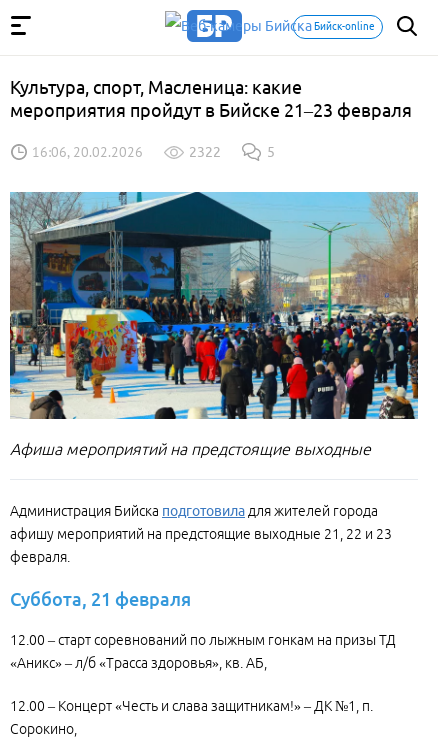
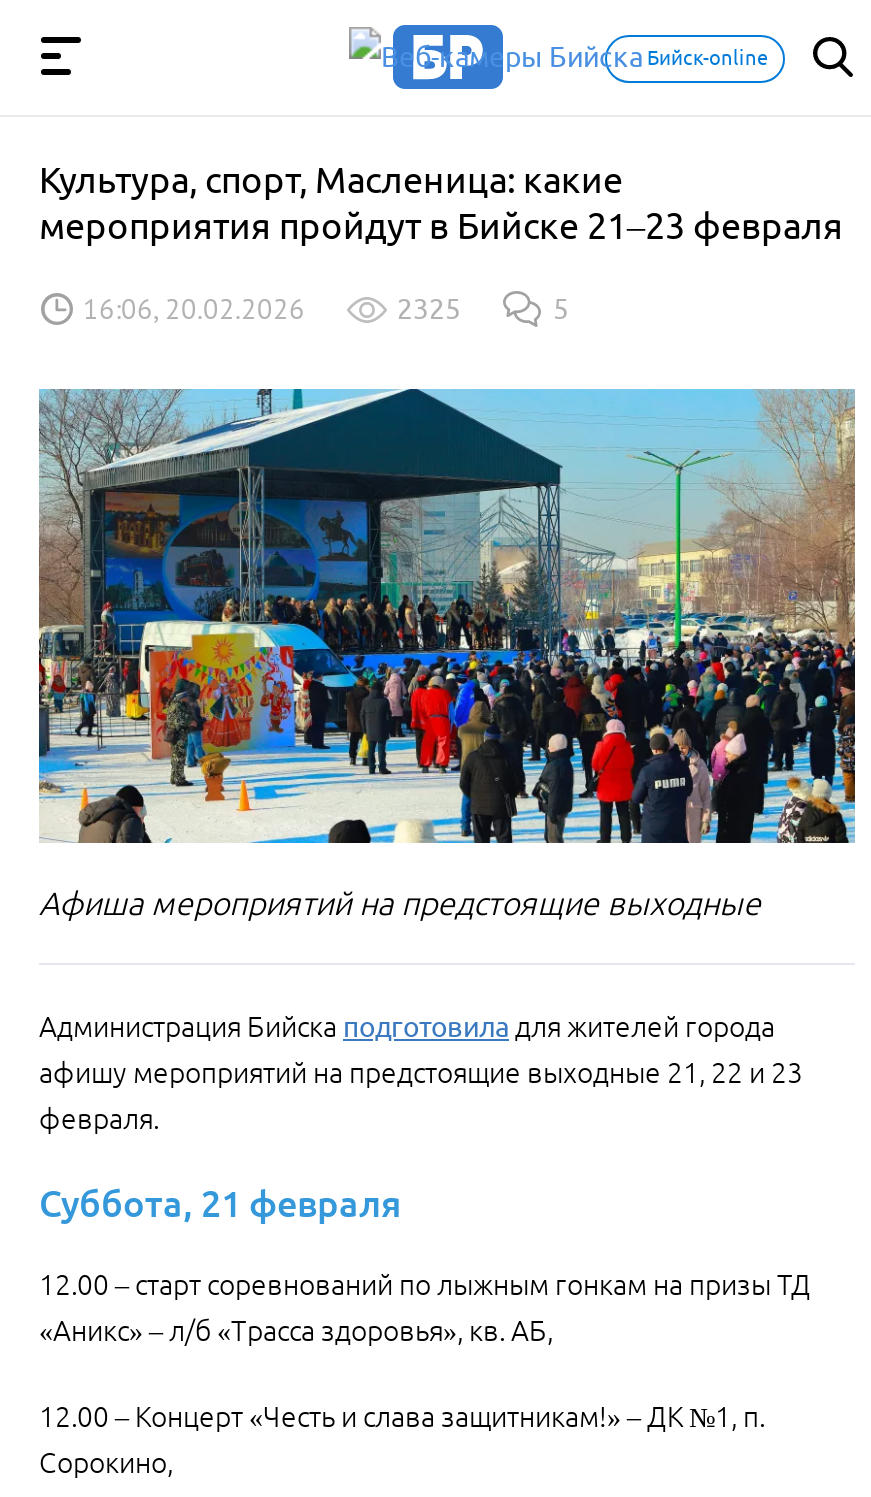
[189,144,221,160] 2322 -> [397,293,461,325] 2325

